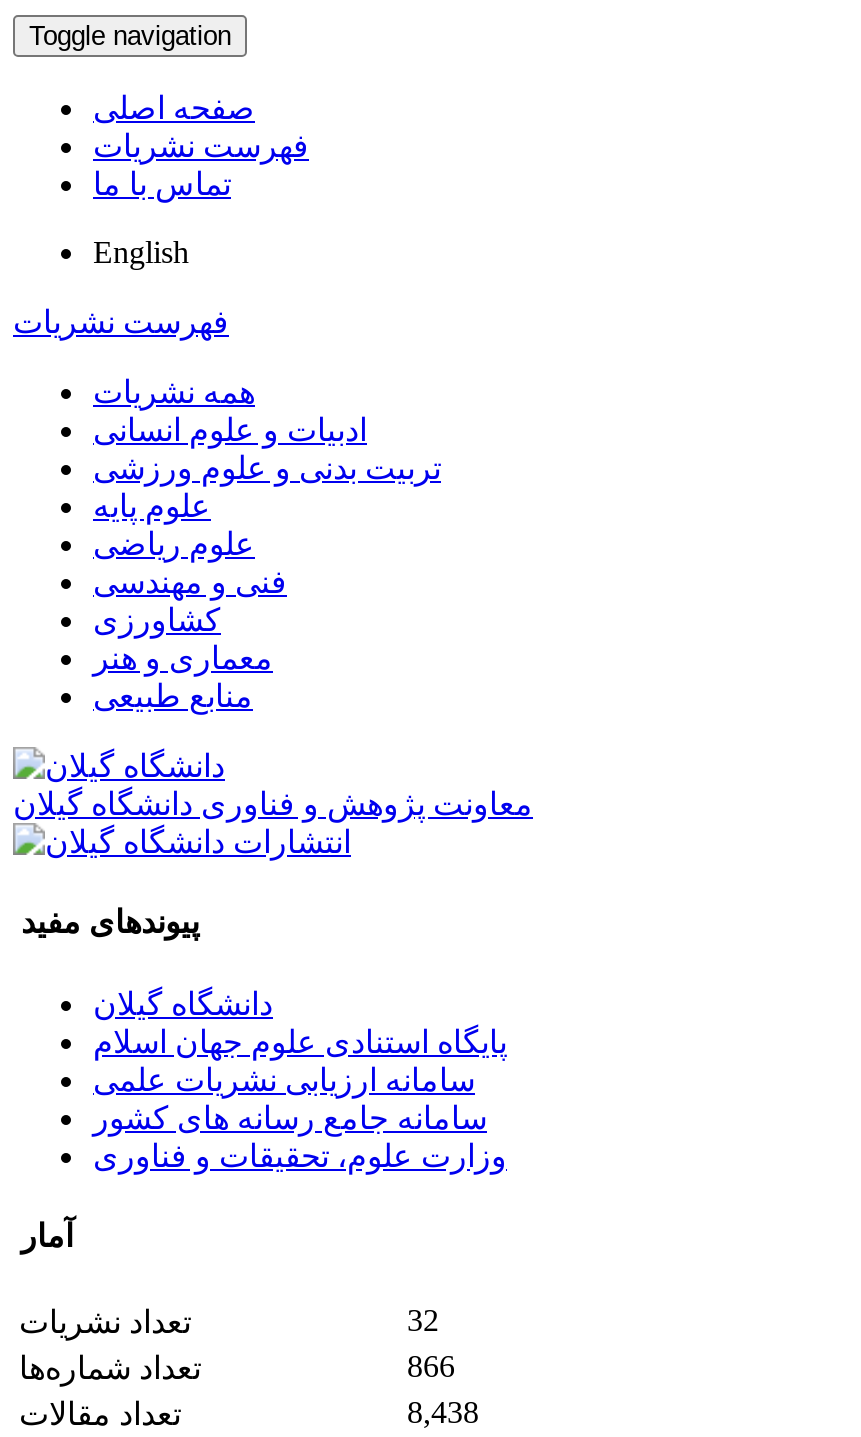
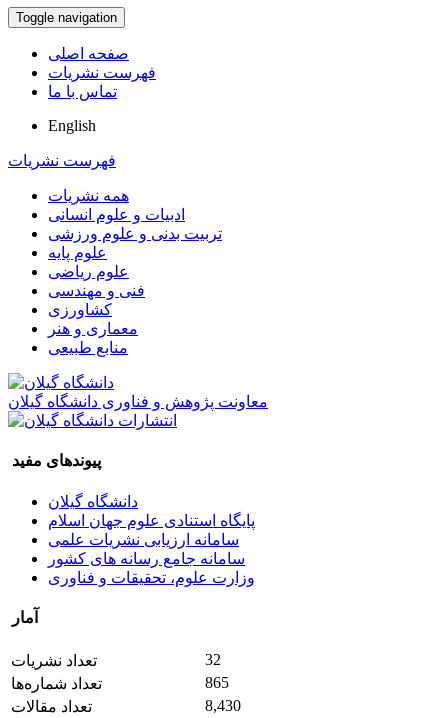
[407,1349,455,1383] 866 -> [205,674,229,691] 865
[407,1395,479,1429] 8,438 -> [205,697,241,714] 8,430

